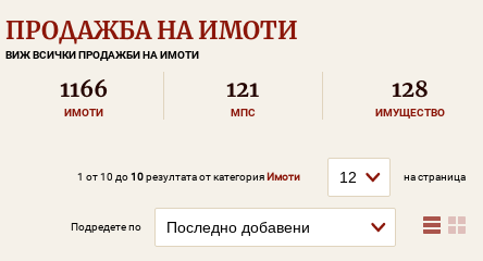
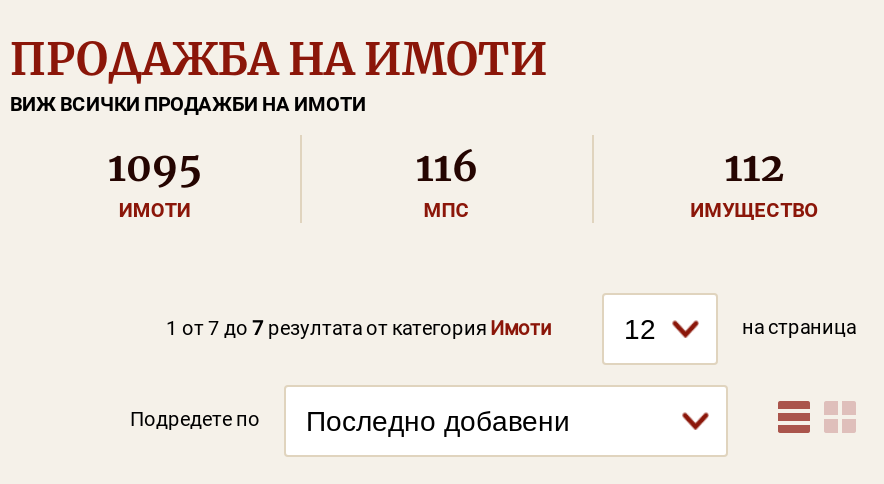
[60,75,108,102] 1166 -> [108,140,202,190] 1095
[227,75,259,102] 121 -> [416,140,478,190] 116
[392,75,429,102] 128 -> [724,140,784,190] 112
[77,171,300,183] 1 от 10 до 10 резултата от категория Имоти -> [166,317,552,339] 1 от 7 до 7 резултата от категория Имоти

